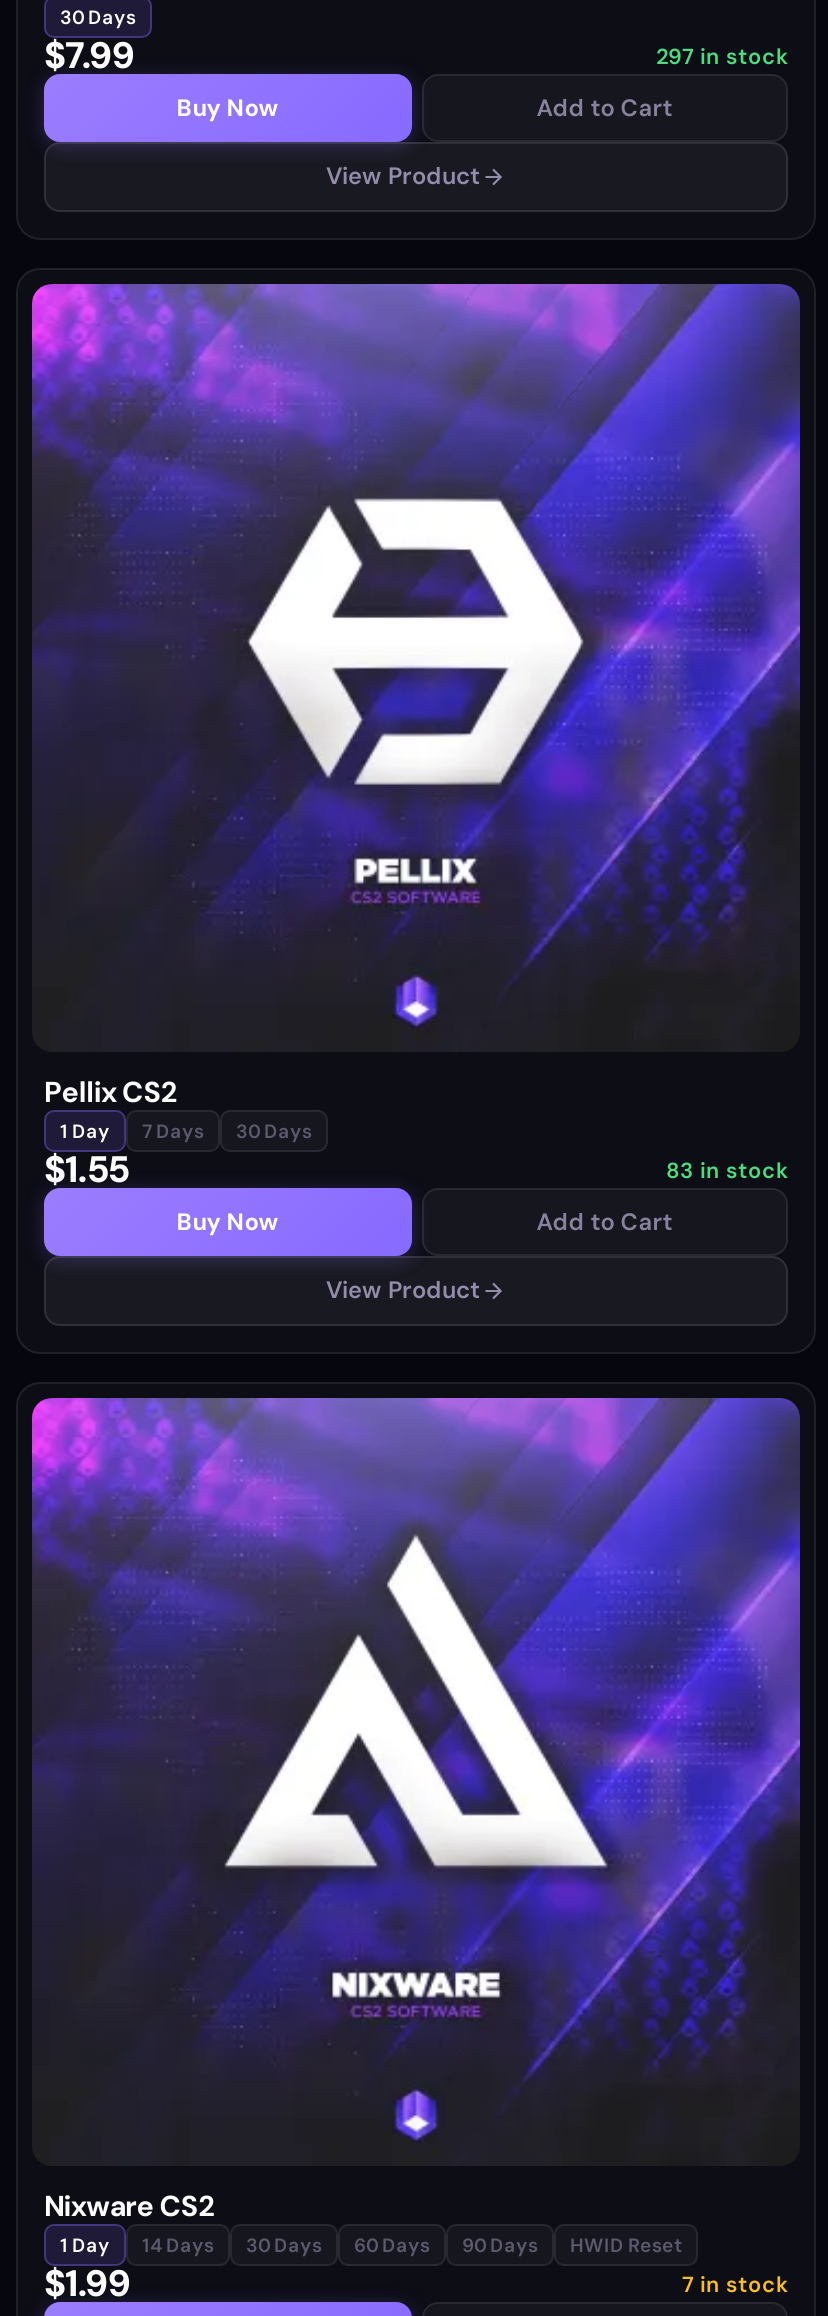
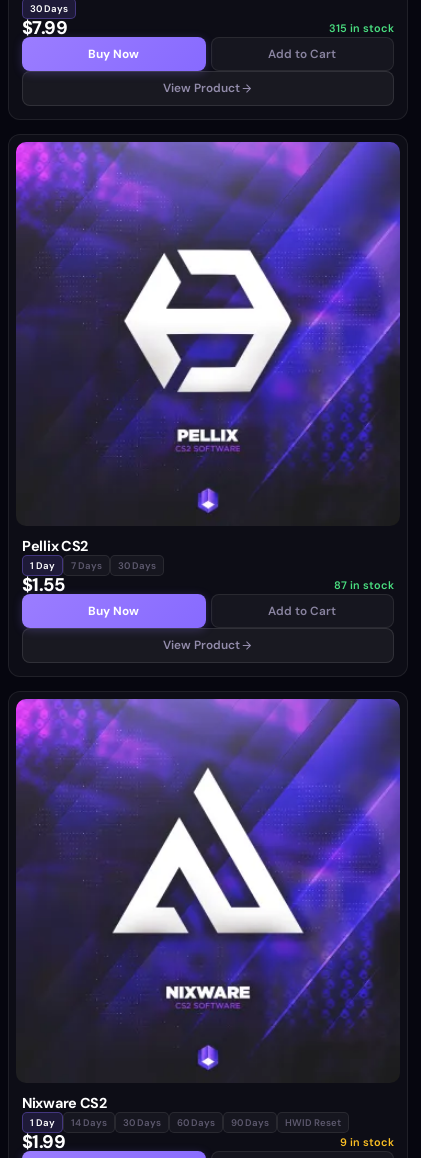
[656,41,788,69] 297 in stock -> [329,20,394,34] 315 in stock
[666,1155,788,1183] 83 in stock -> [334,577,394,591] 87 in stock
[682,2269,788,2297] 7 in stock -> [340,1134,394,1148] 9 in stock

